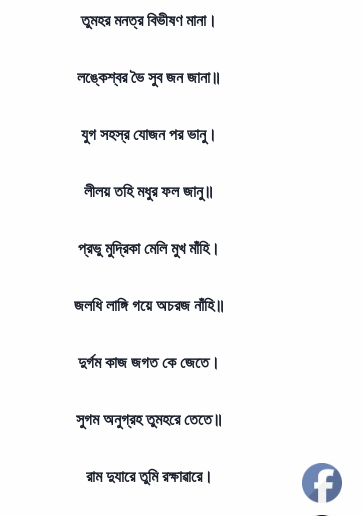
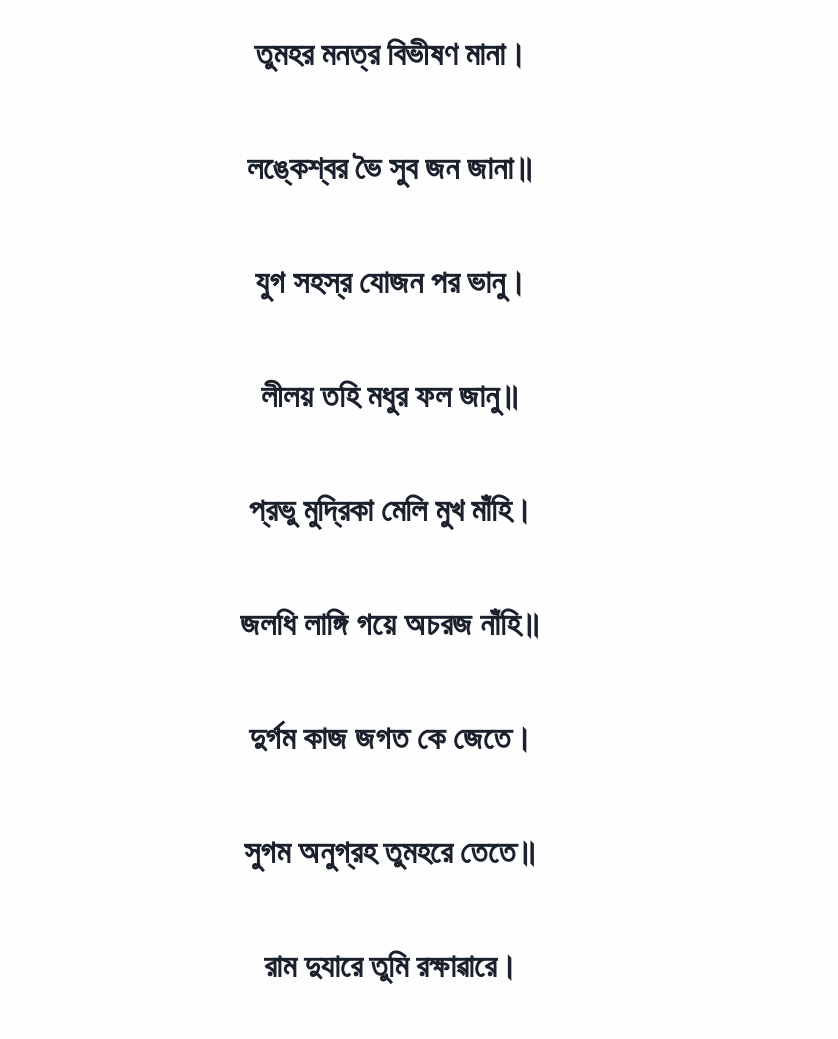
[301,462,343,503] [image] -> none

